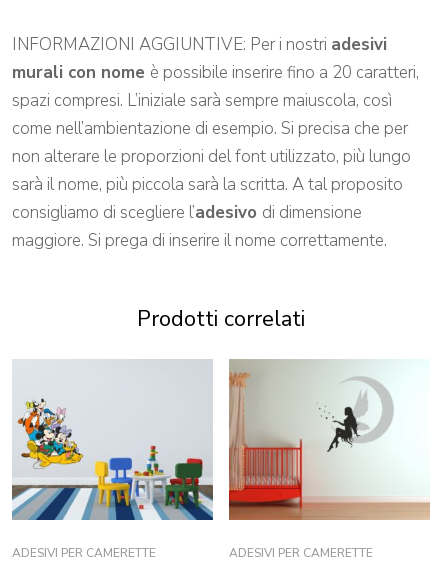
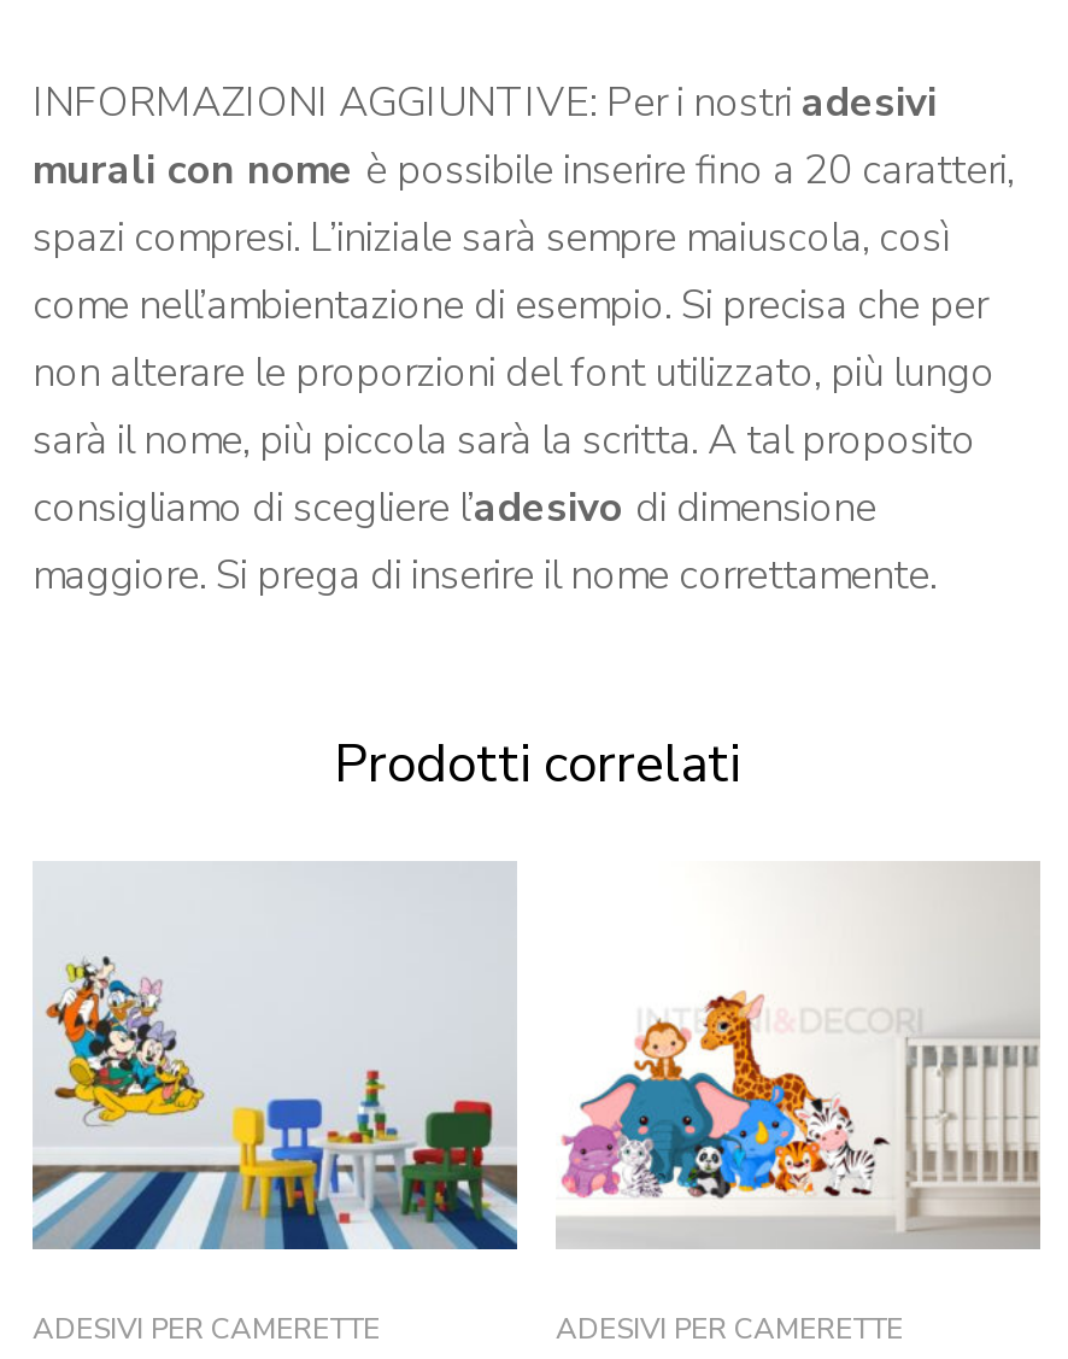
[228,358,430,521] [image] -> [556,861,1040,1249] [image]

